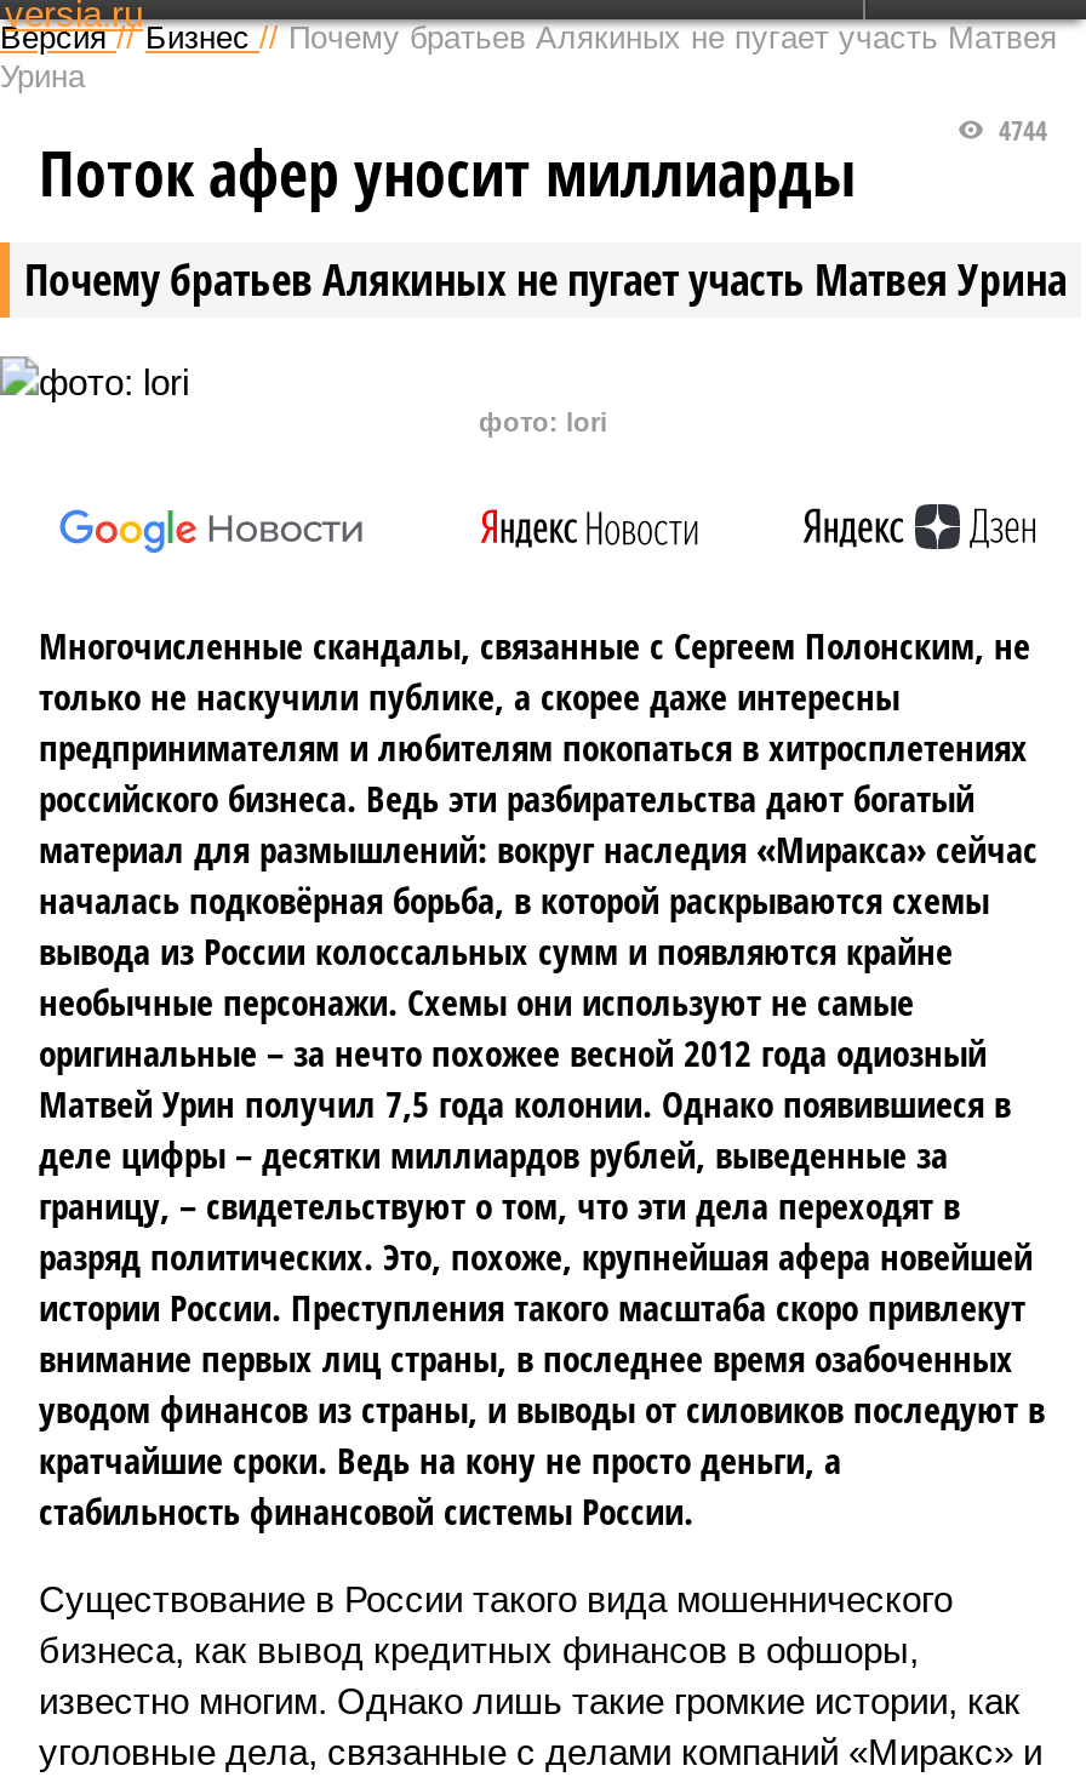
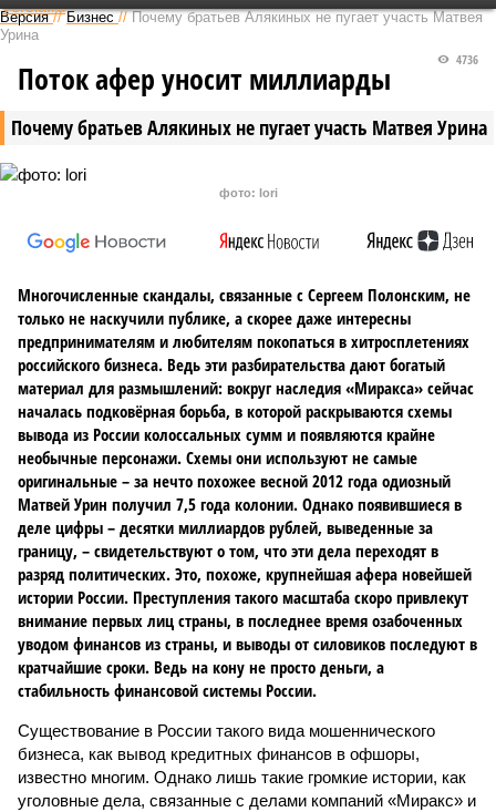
[991,112,1047,148] 4744 -> [453,51,478,68] 4736

